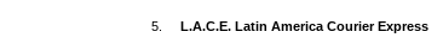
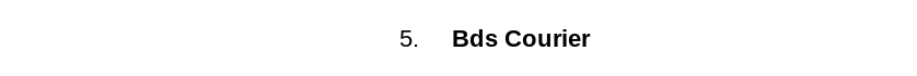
[180,19,428,33] L.A.C.E. Latin America Courier Express -> [452,25,590,51] Bds Courier

